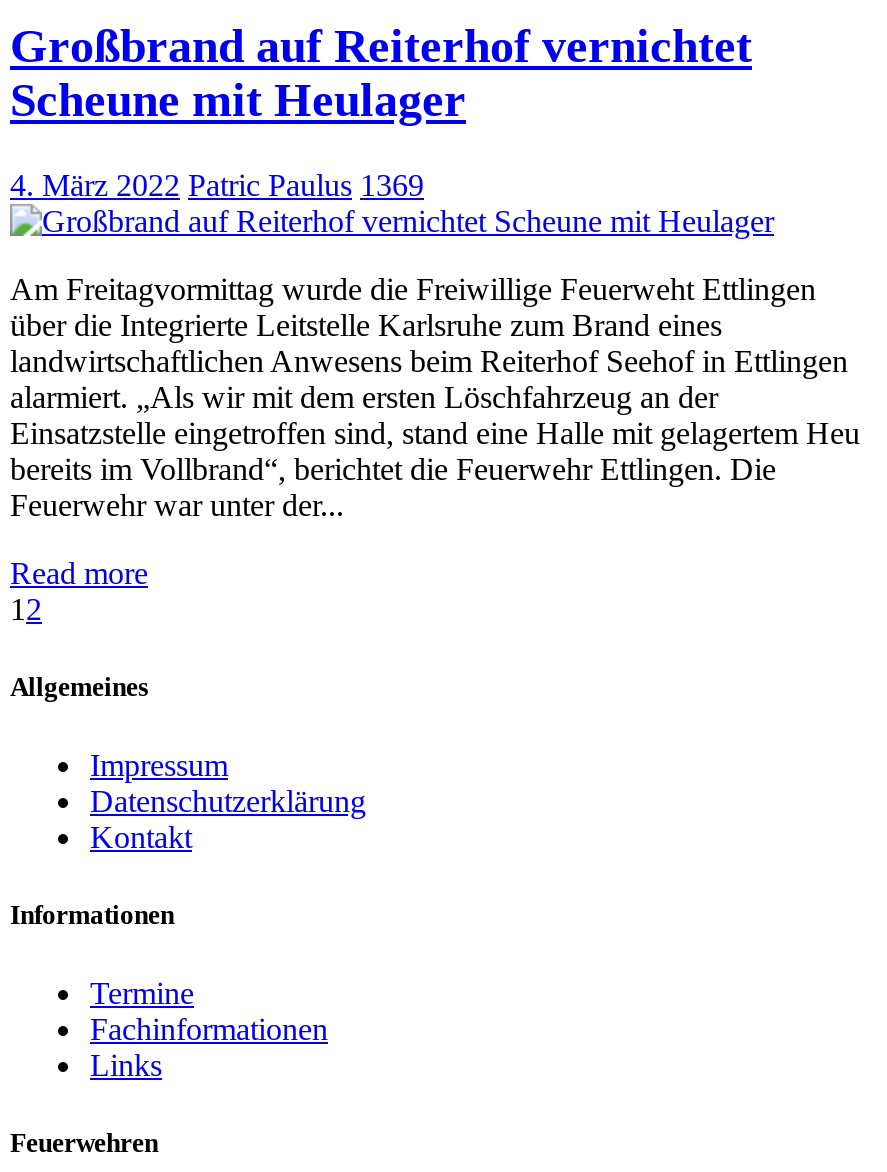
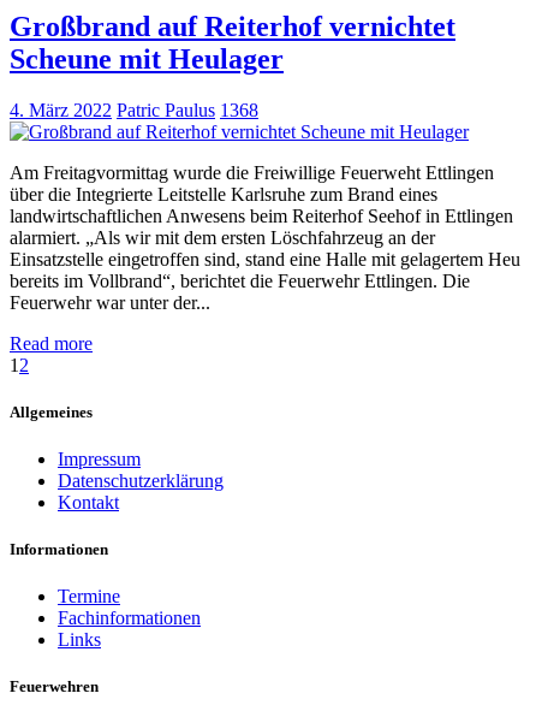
[10,167,424,201] 4. März 2022 Patric Paulus 1369 -> [10,99,258,120] 4. März 2022 Patric Paulus 1368

